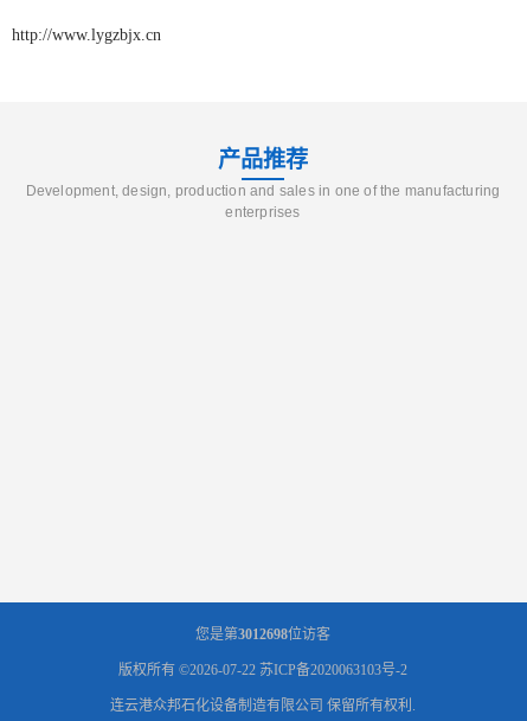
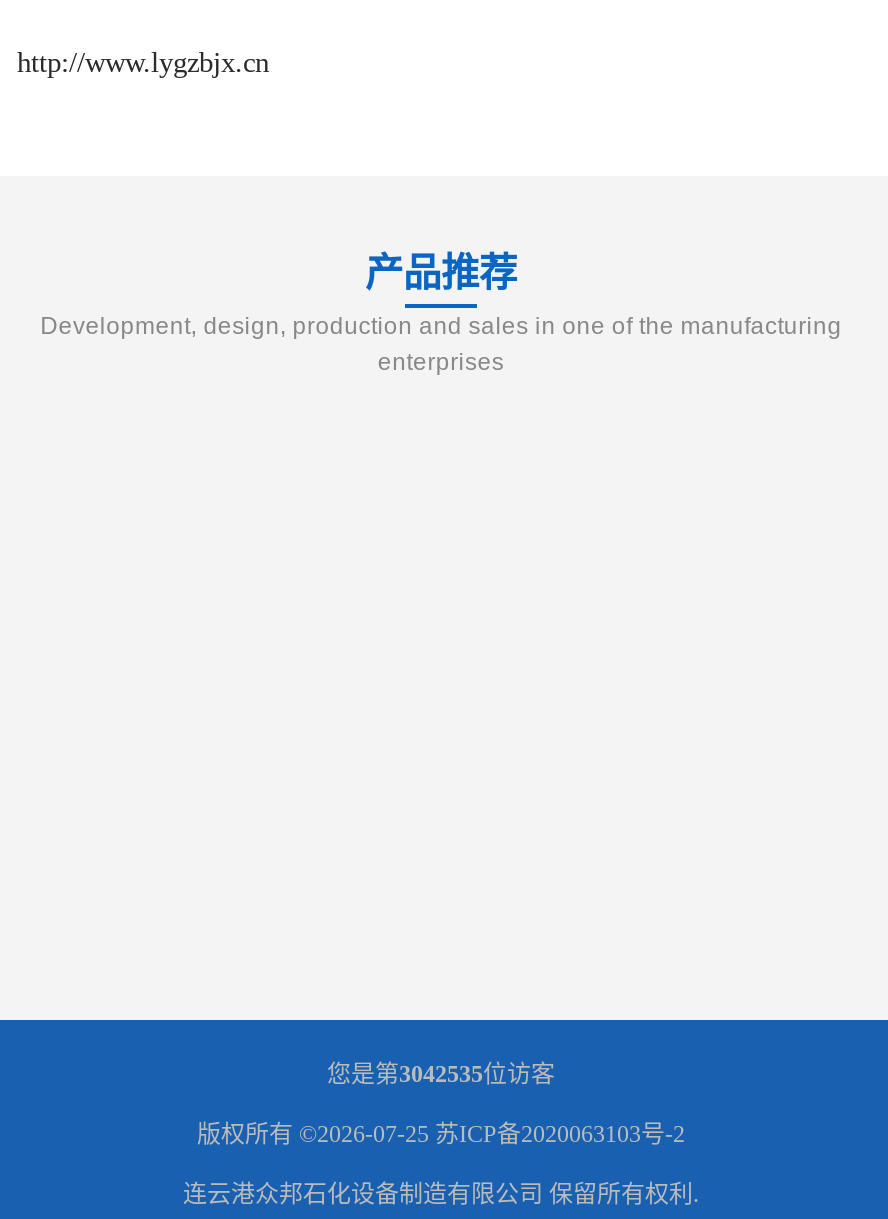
[195,626,330,642] 您是第3012698位访客 -> [327,1060,555,1088] 您是第3042535位访客
[118,661,407,678] 版权所有 ©2026-07-22苏ICP备2020063103号-2 -> [197,1120,685,1148] 版权所有 ©2026-07-25苏ICP备2020063103号-2

